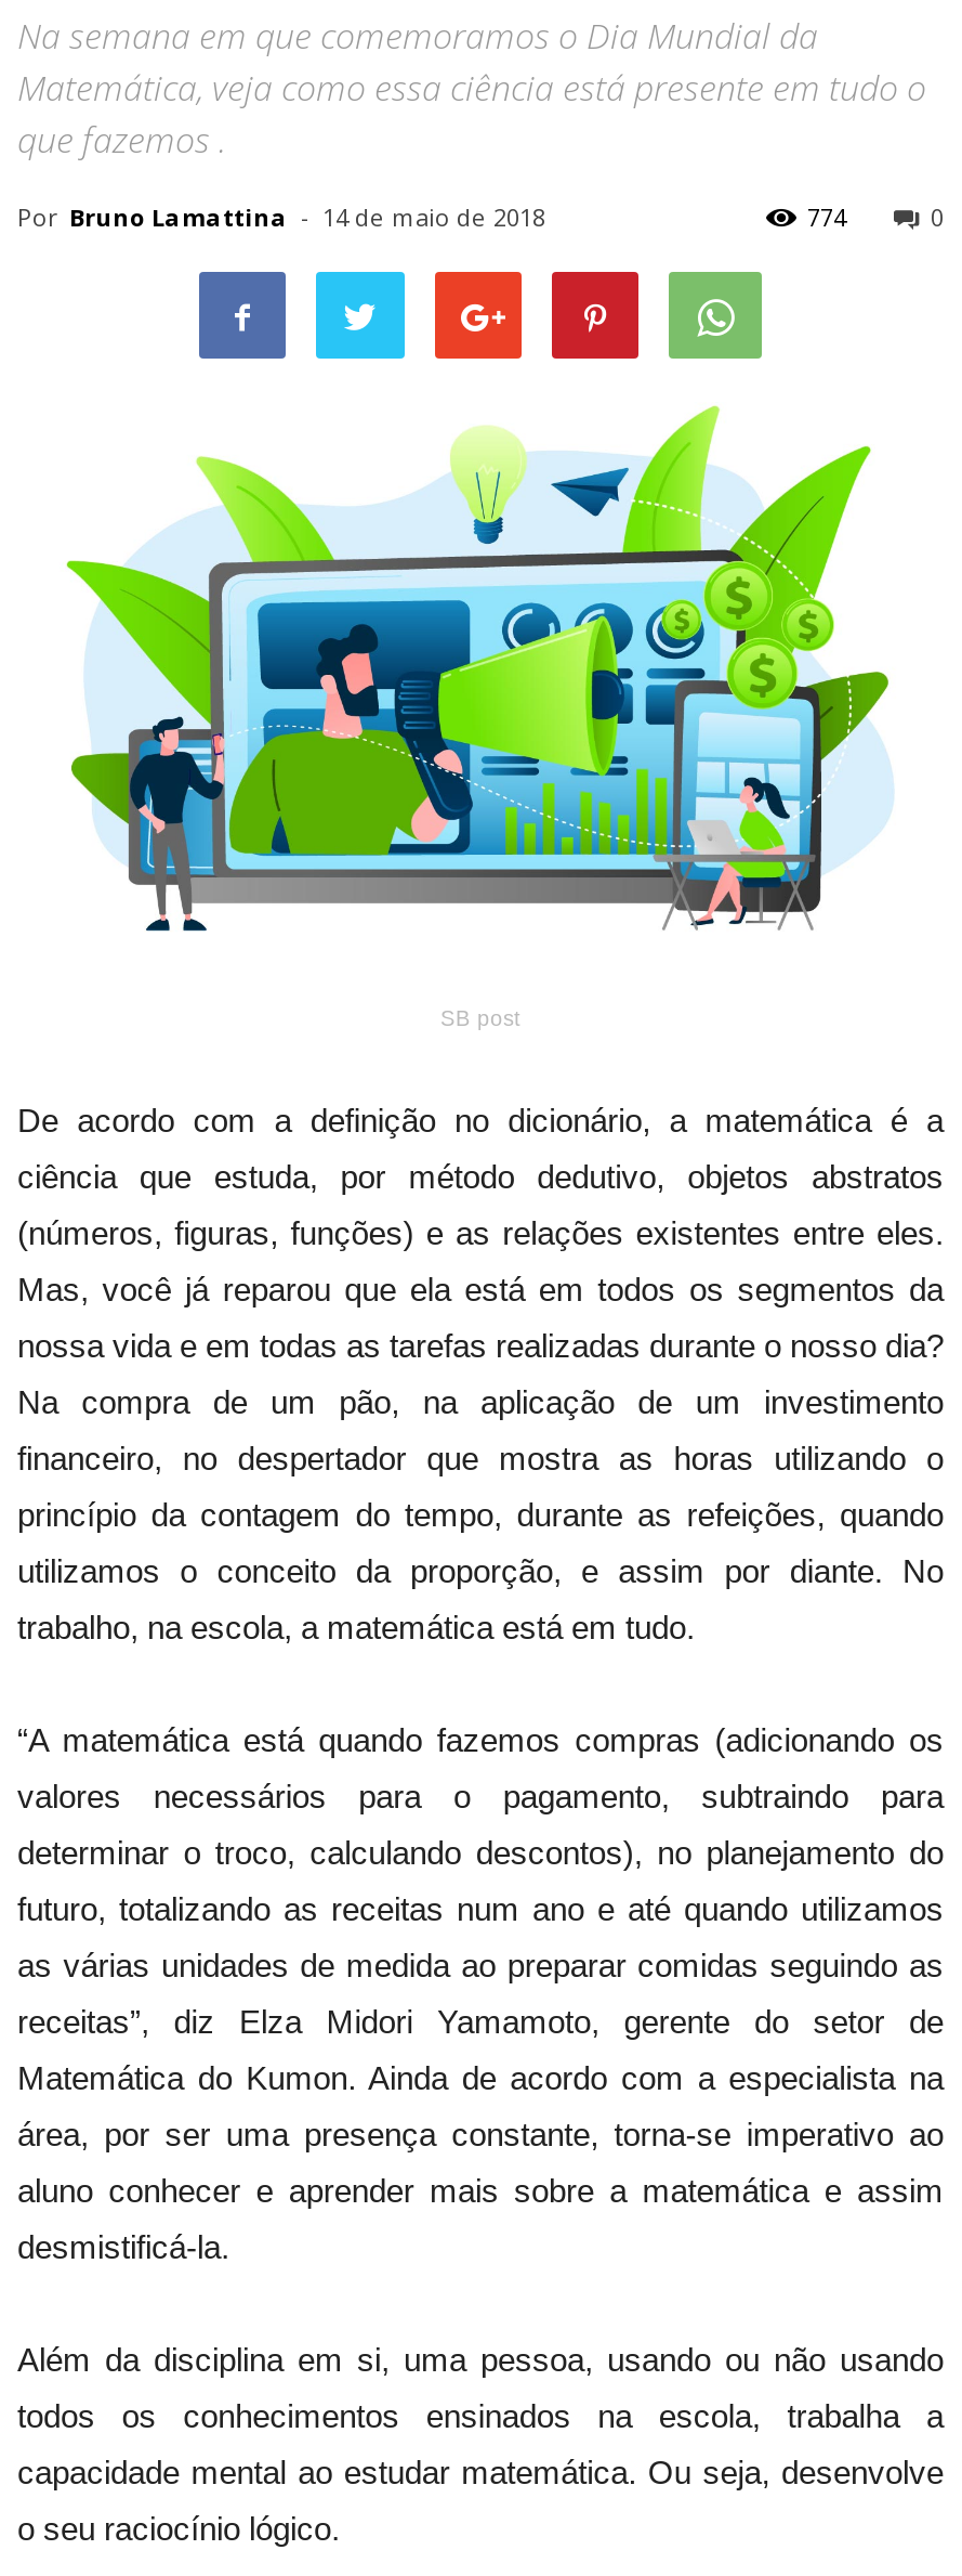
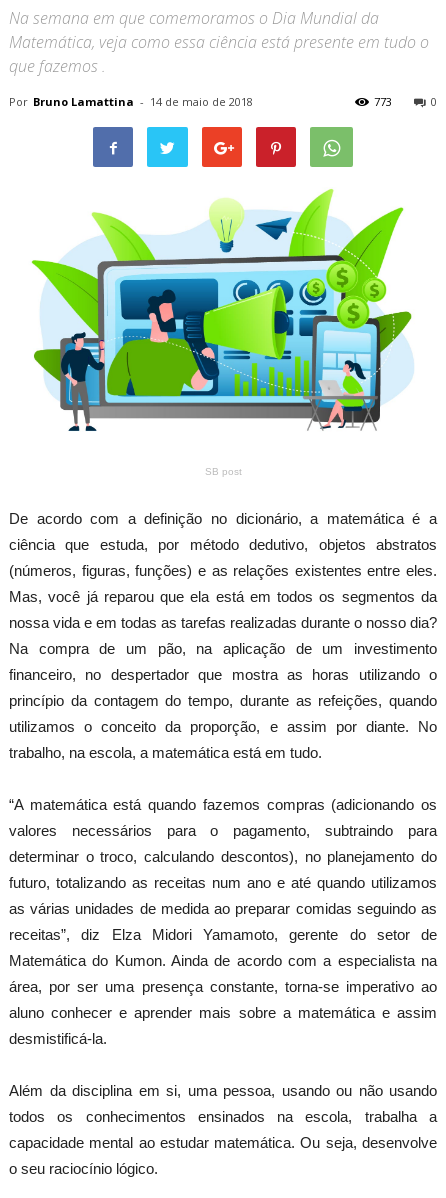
[807,200,846,233] 774 -> [374,94,392,109] 773

